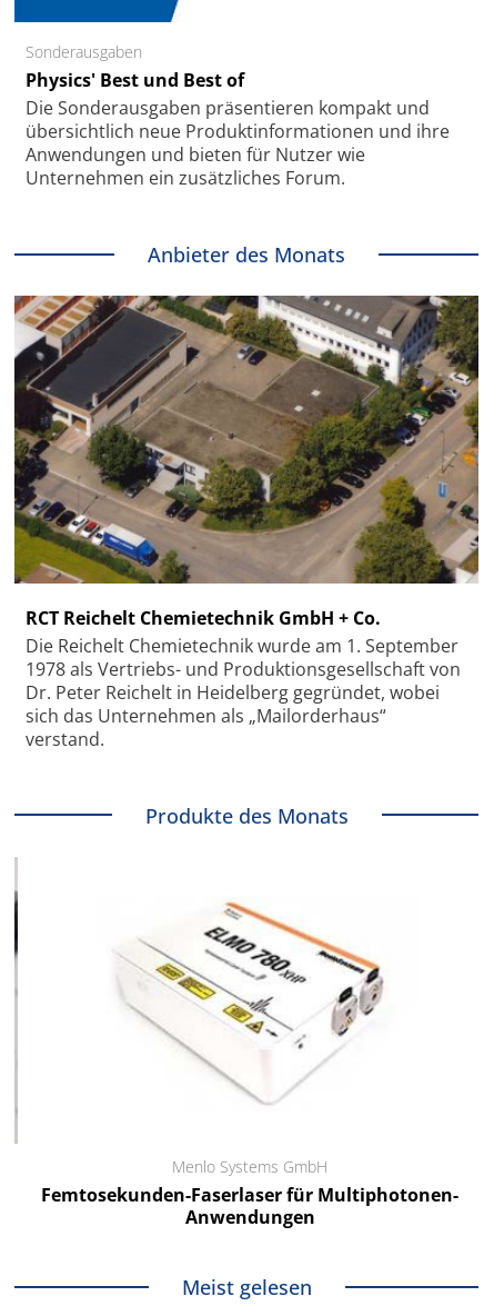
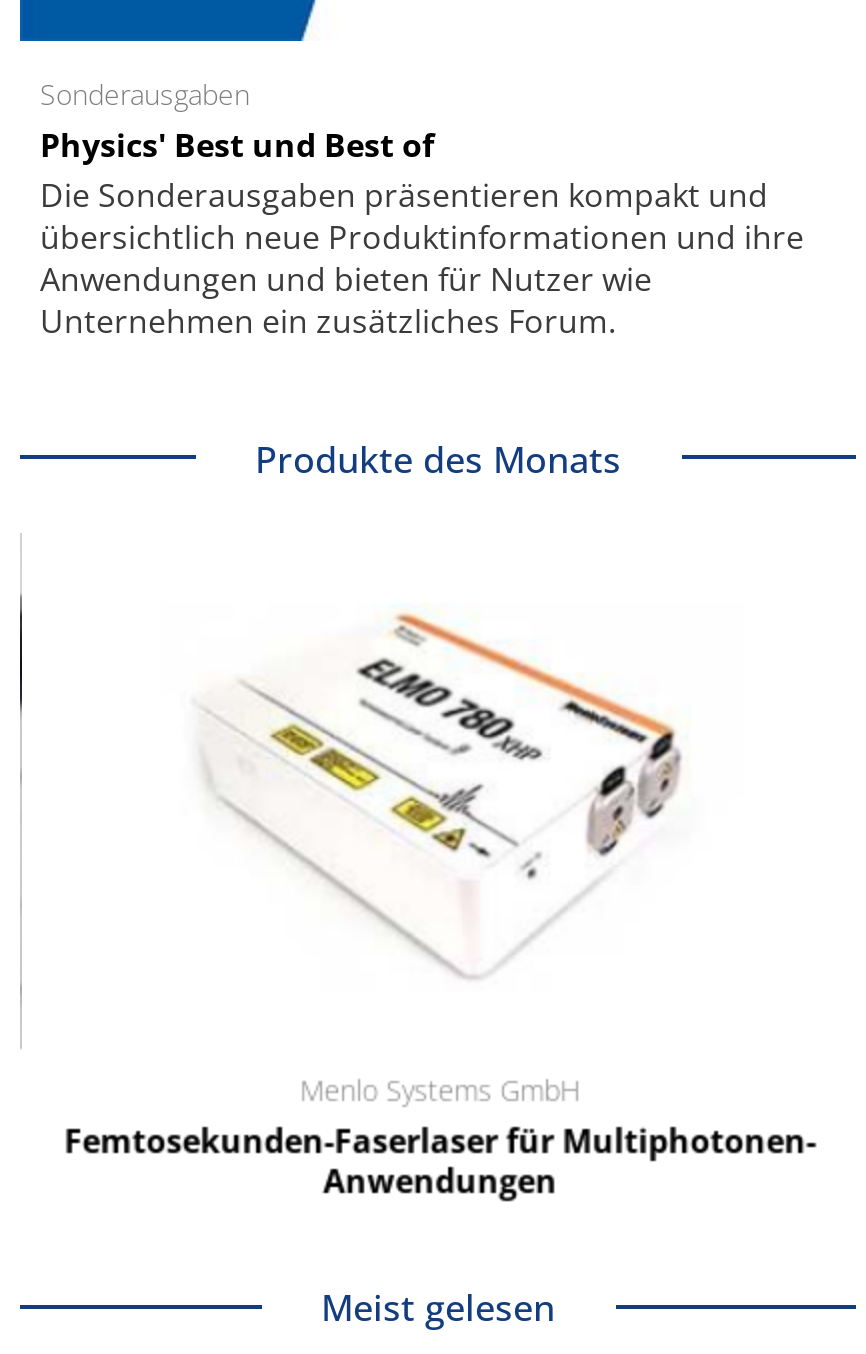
[148,242,345,268] Anbieter des Monats -> none
[13,295,480,751] [image] | RCT Reichelt Chemietechnik GmbH + Co. | Die Reichelt Chemietechnik wurde am 1. September | 1978 als Vertriebs- und Produktionsgesellschaft von | Dr. Peter Reichelt in Heidelberg gegründet, wobei | sich das Unternehmen als „Mailorderhaus“ | verstand. -> none

